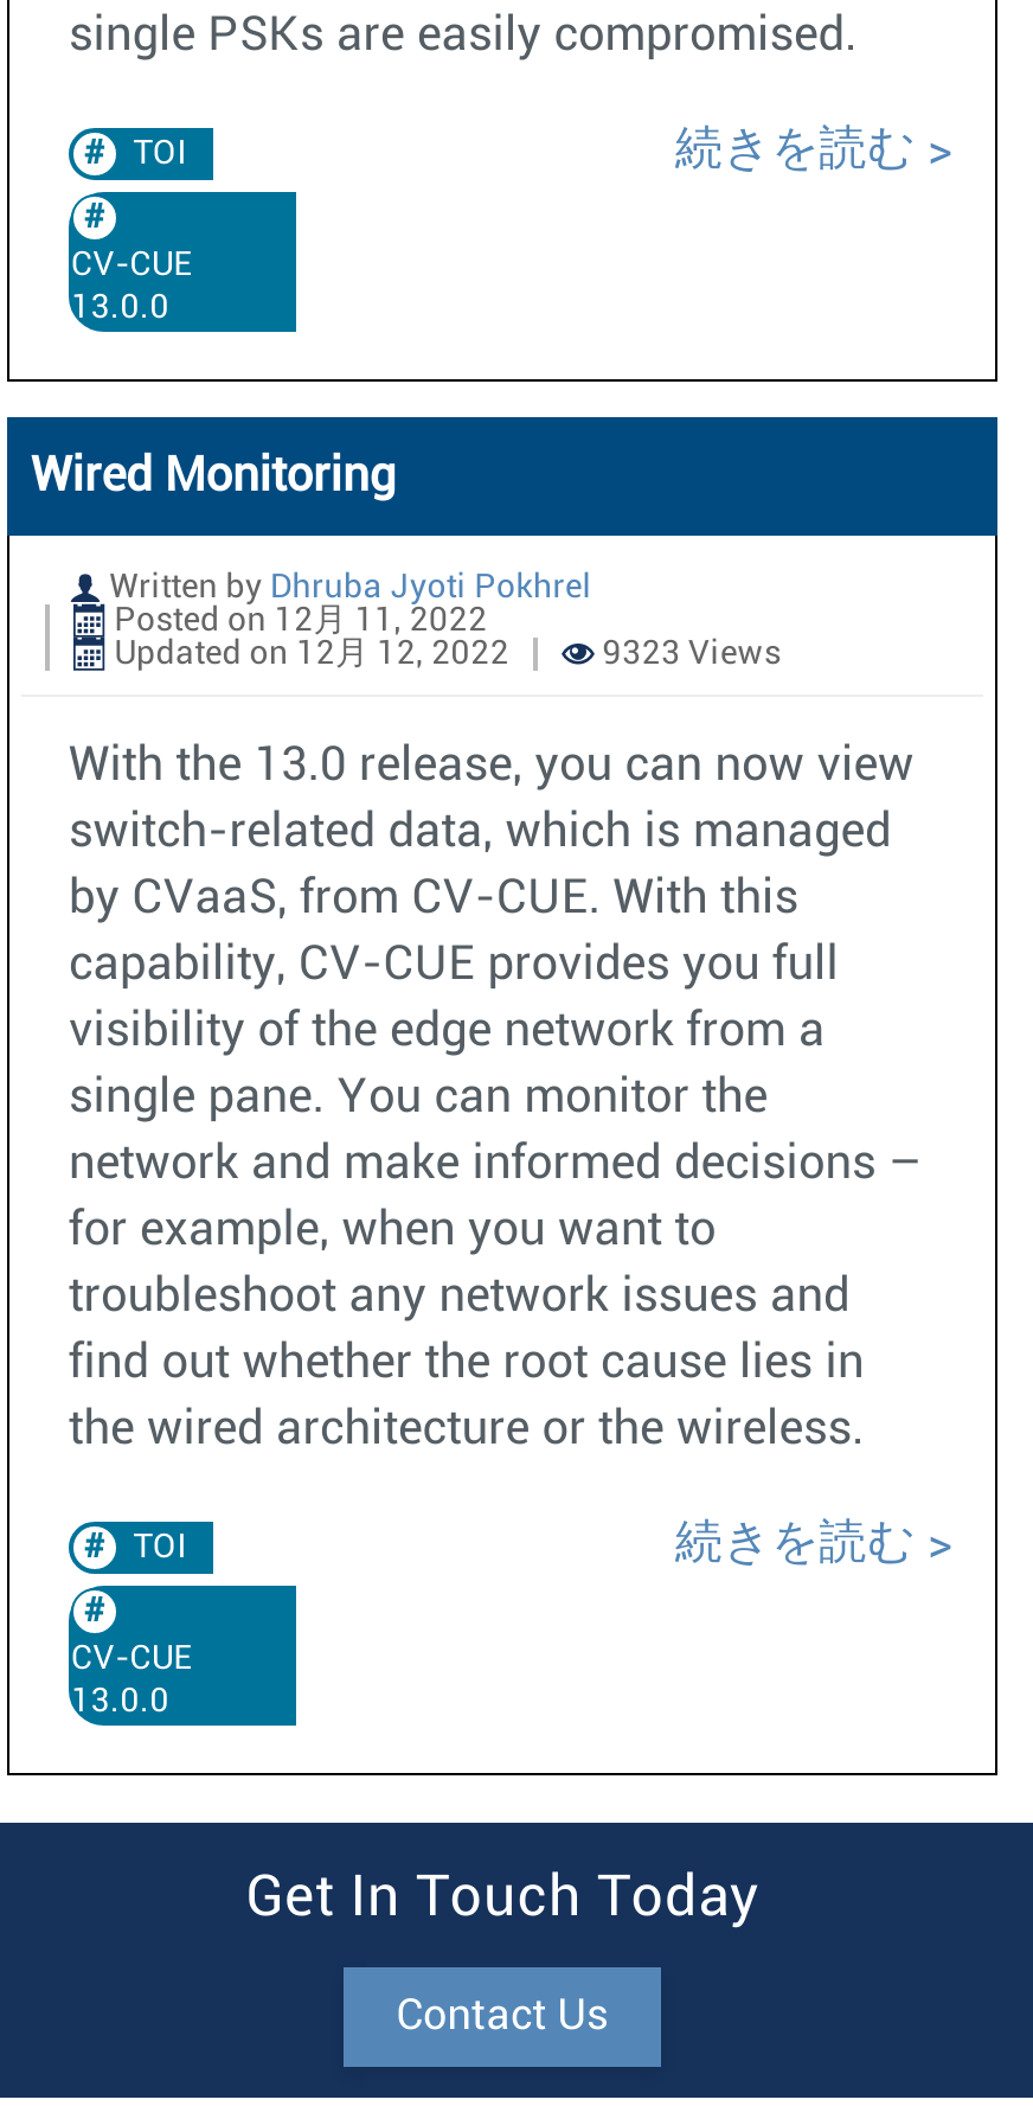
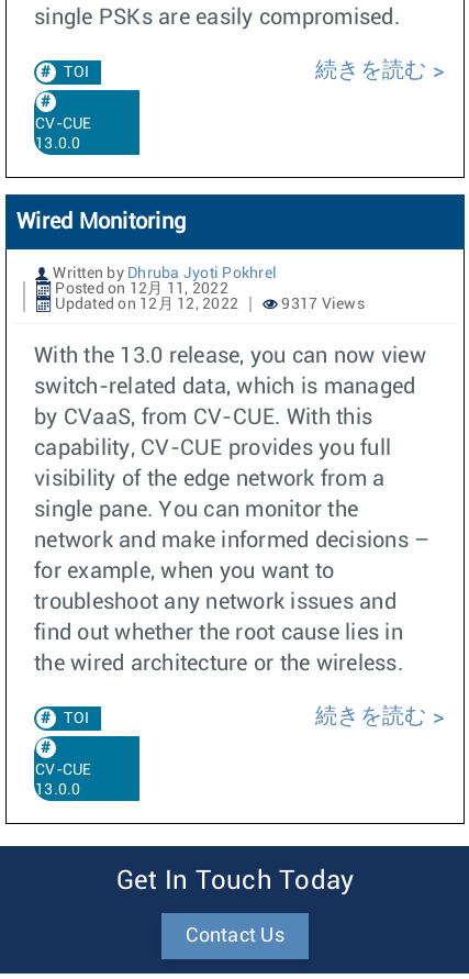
[595,637,781,670] 9323 Views -> [278,296,364,312] 9317 Views

